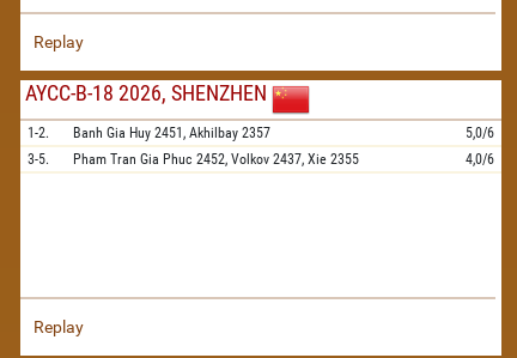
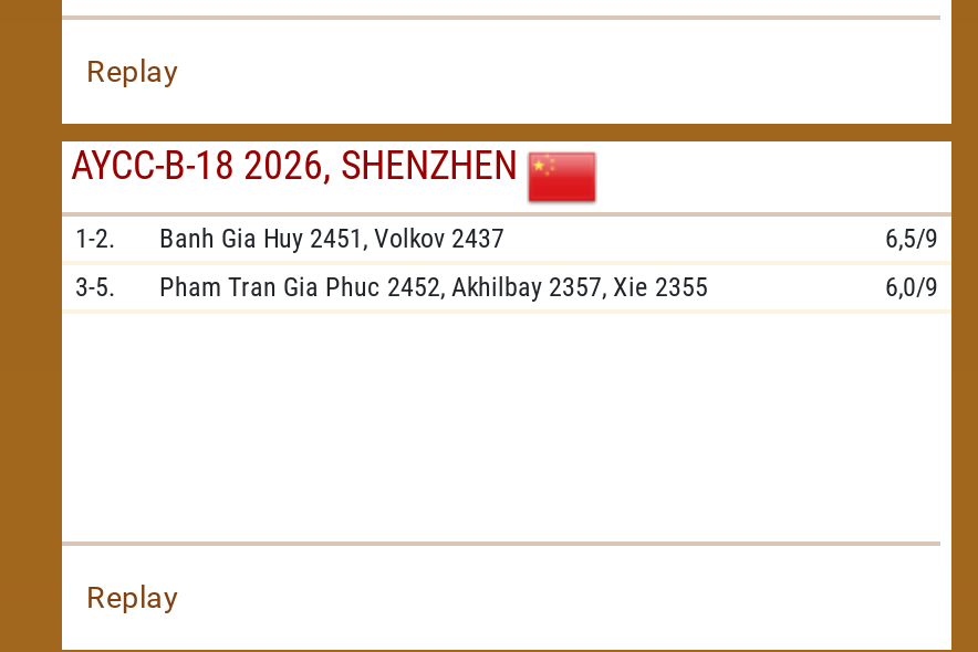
[73,125,270,141] Banh Gia Huy 2451, Akhilbay 2357 -> [159,223,504,254] Banh Gia Huy 2451, Volkov 2437
[466,125,494,141] 5,0/6 -> [885,223,938,254] 6,5/9
[73,151,359,168] Pham Tran Gia Phuc 2452, Volkov 2437, Xie 2355 -> [159,272,708,303] Pham Tran Gia Phuc 2452, Akhilbay 2357, Xie 2355
[466,151,494,168] 4,0/6 -> [885,272,938,303] 6,0/9

